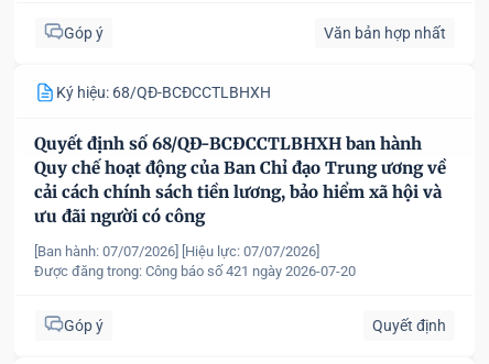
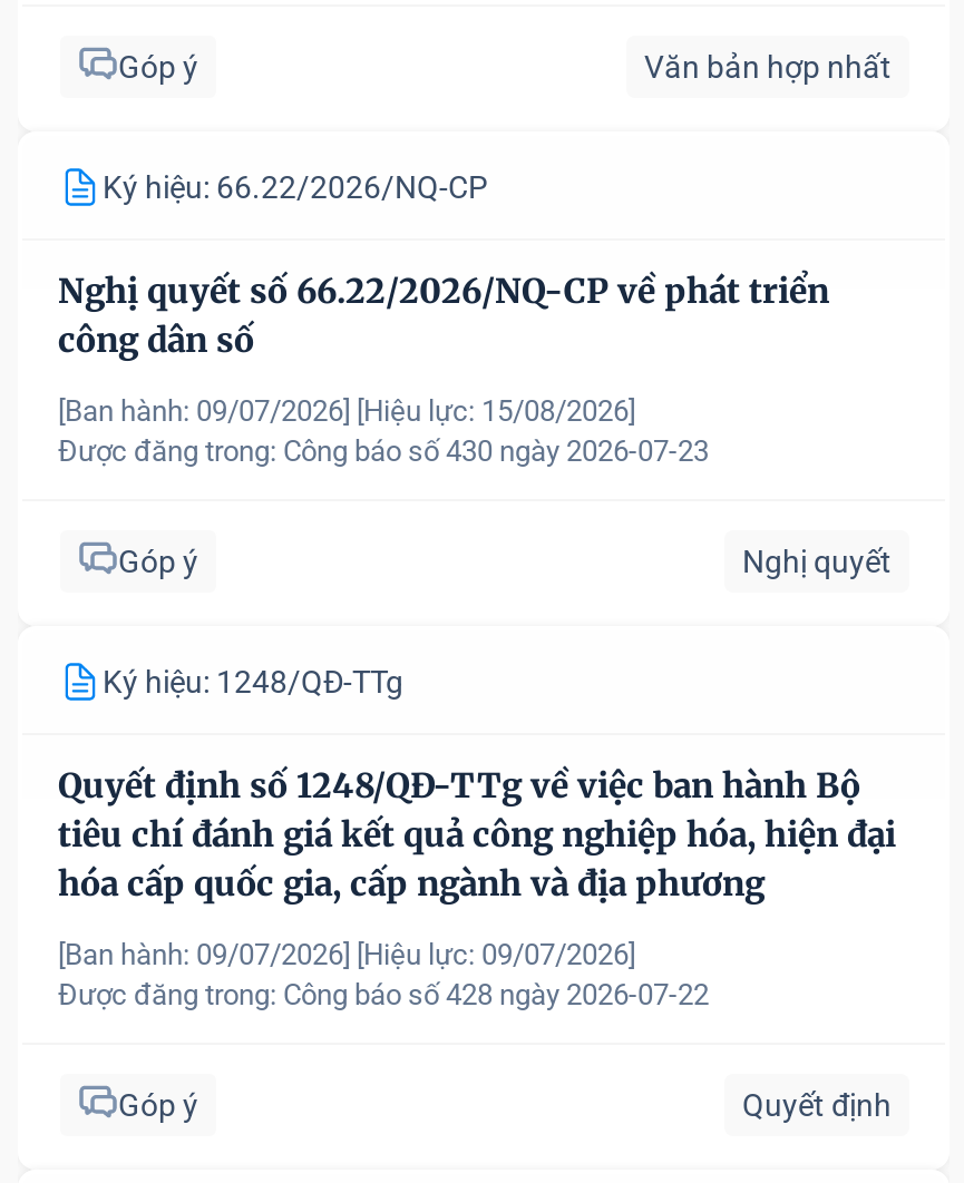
[34,83,446,279] Ký hiệu: 68/QĐ-BCĐCCTLBHXH | Quyết định số 68/QĐ-BCĐCCTLBHXH ban hành | Quy chế hoạt động của Ban Chỉ đạo Trung ương về | cải cách chính sách tiền lương, bảo hiểm xã hội và | ưu đãi người có công | [Ban hành: 07/07/2026] [Hiệu lực: 07/07/2026] | Được đăng trong: Công báo số 421 ngày 2026-07-20 -> [58,168,896,1010] Ký hiệu: 66.22/2026/NQ-CP | Nghị quyết số 66.22/2026/NQ-CP về phát triển | công dân số | [Ban hành: 09/07/2026] [Hiệu lực: 15/08/2026] | Được đăng trong: Công báo số 430 ngày 2026-07-23 | Góp ý | Nghị quyết | Ký hiệu: 1248/QĐ-TTg | Quyết định số 1248/QĐ-TTg về việc ban hành Bộ | tiêu chí đánh giá kết quả công nghiệp hóa, hiện đại | hóa cấp quốc gia, cấp ngành và địa phương | [Ban hành: 09/07/2026] [Hiệu lực: 09/07/2026] | Được đăng trong: Công báo số 428 ngày 2026-07-22

